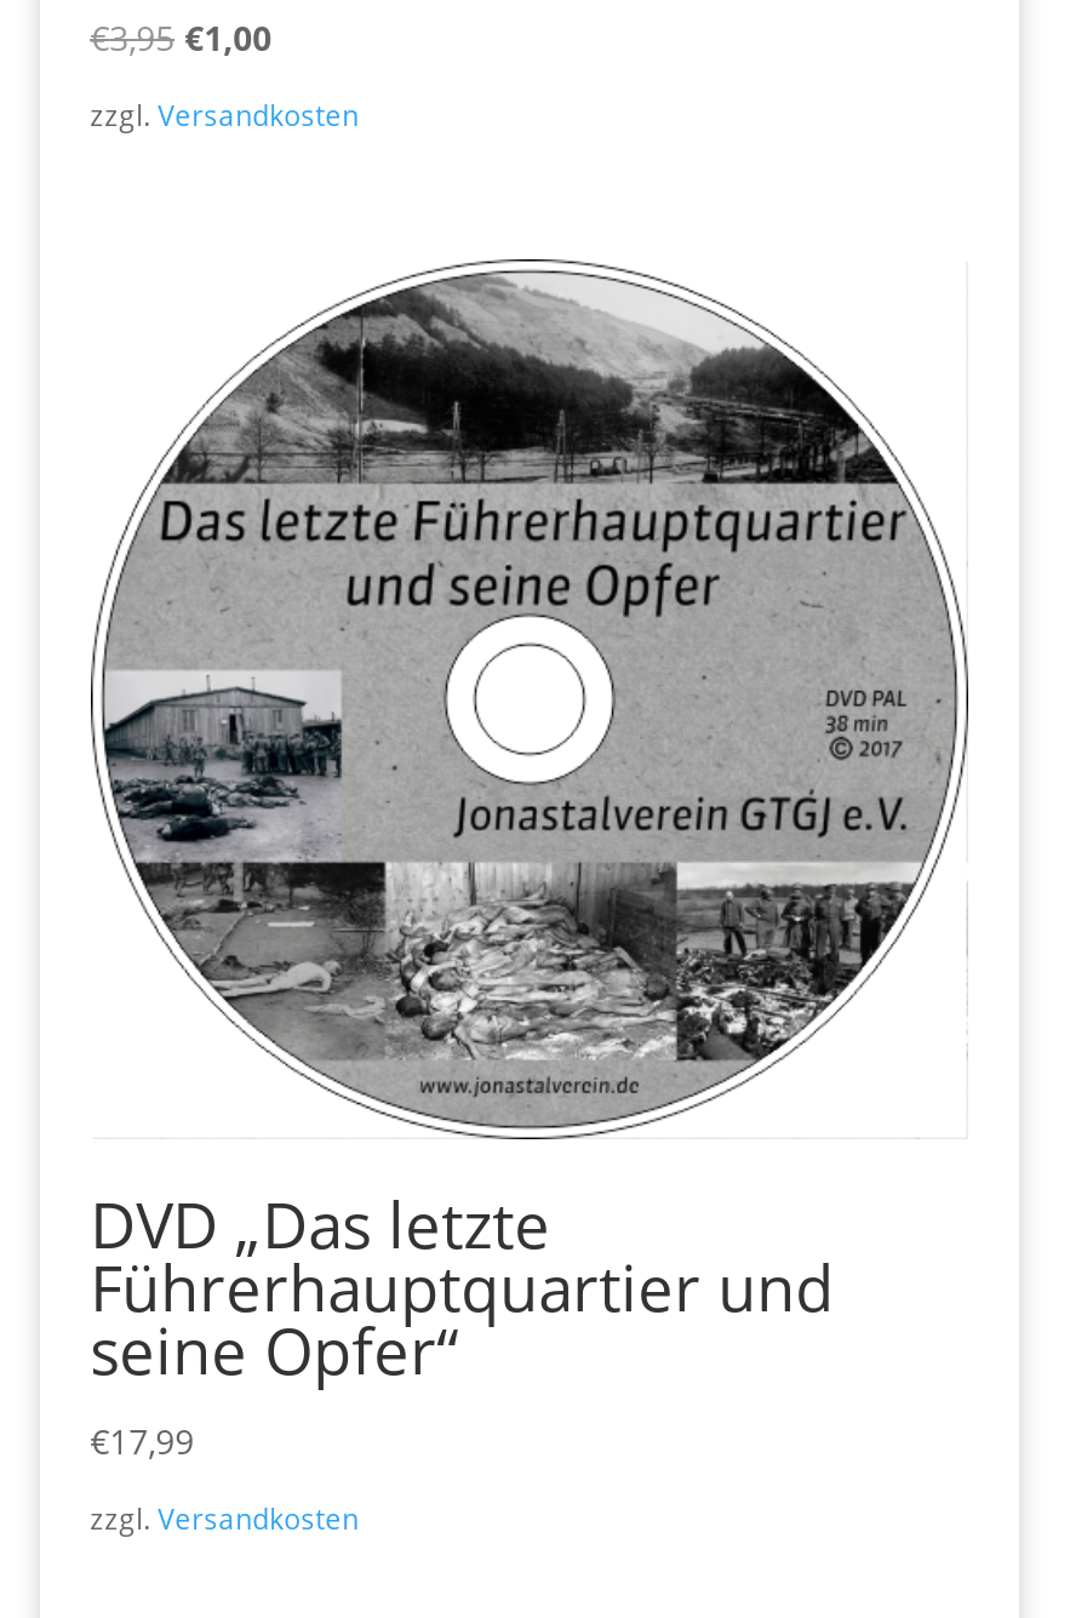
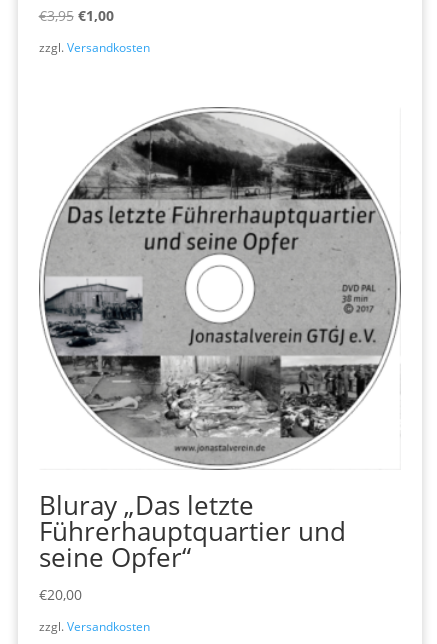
[90,1179,550,1267] DVD „Das letzte -> [39,486,254,522] Bluray „Das letzte
[90,1417,194,1463] €17,99 -> [39,584,82,603] €20,00

